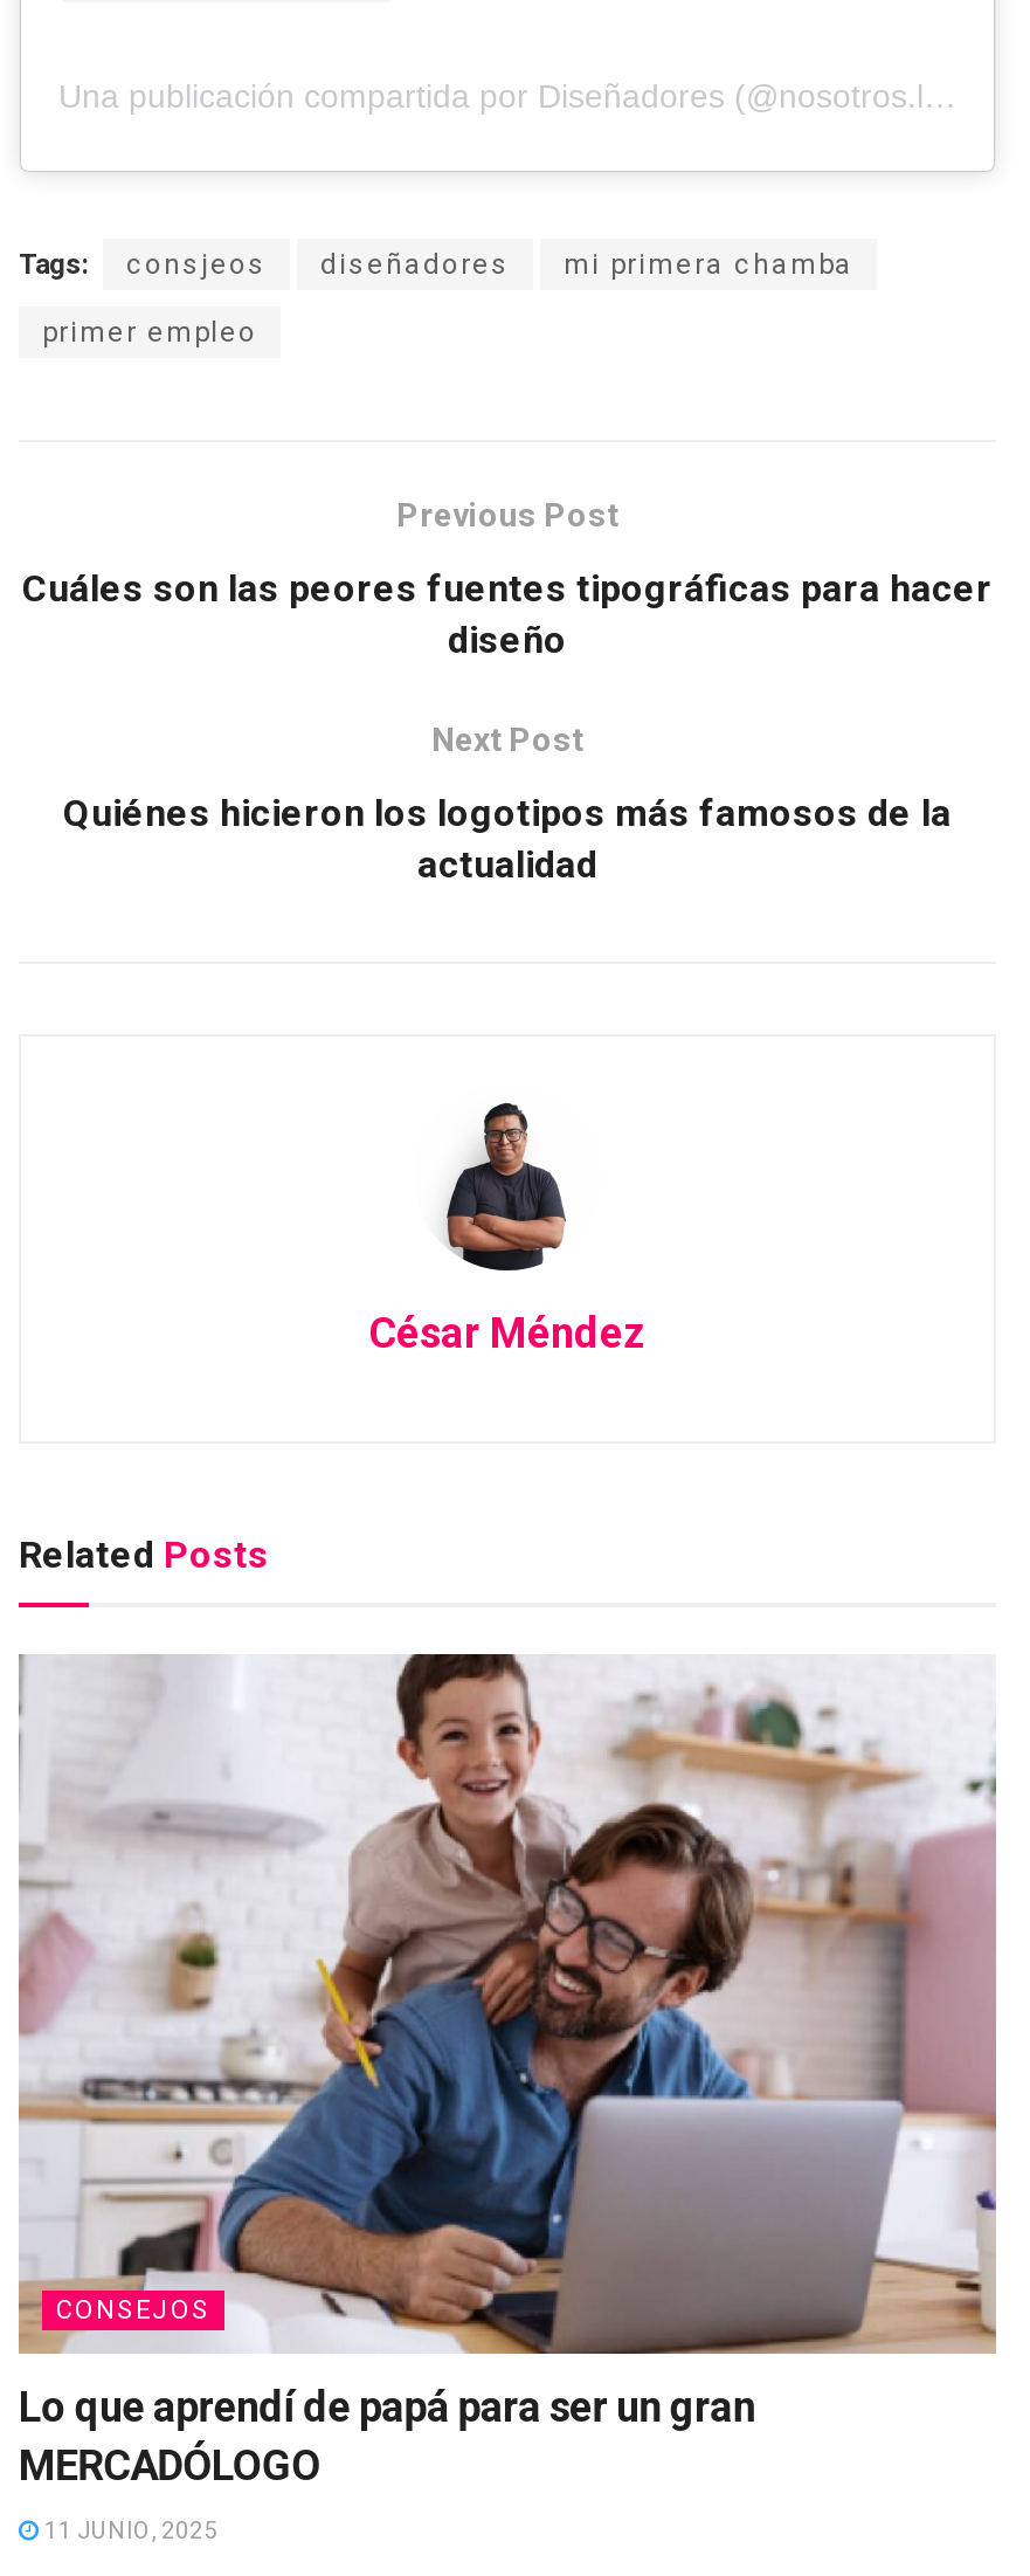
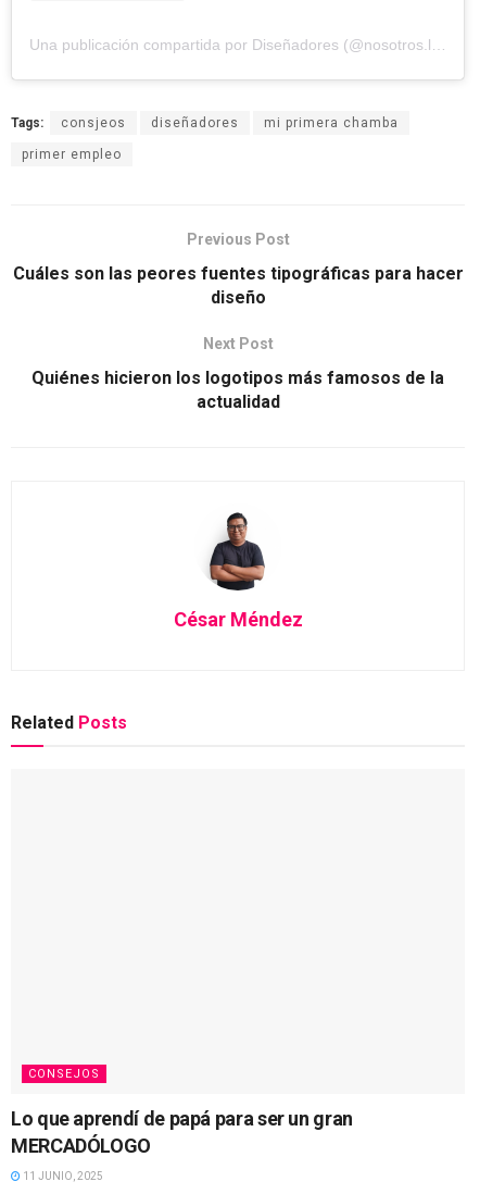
[16,1652,998,2356] [image] -> none

